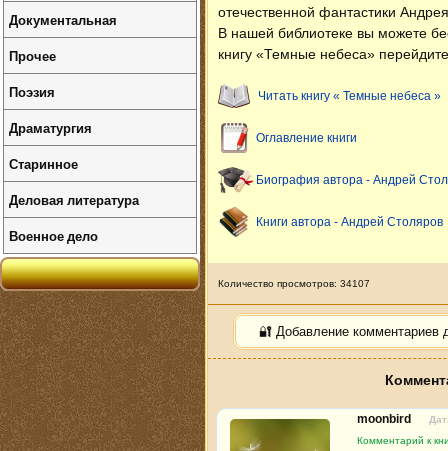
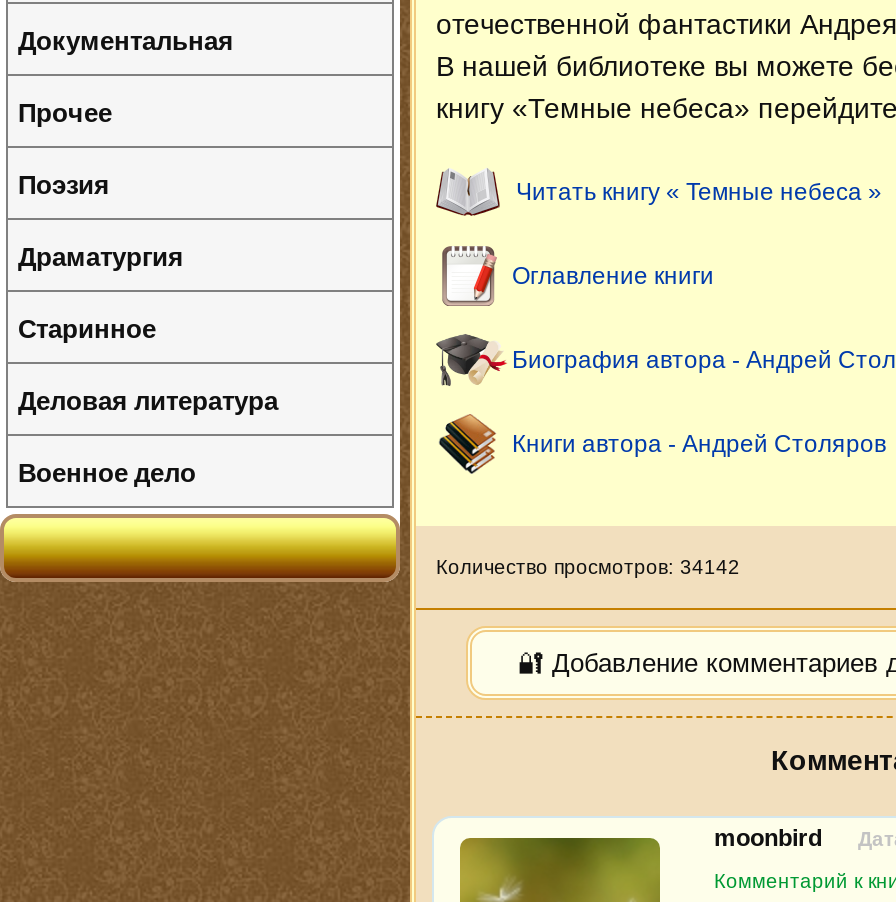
[218,278,370,289] Количество просмотров: 34107 -> [436,556,740,578] Количество просмотров: 34142

